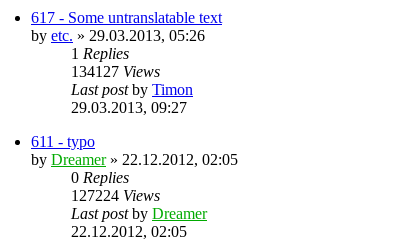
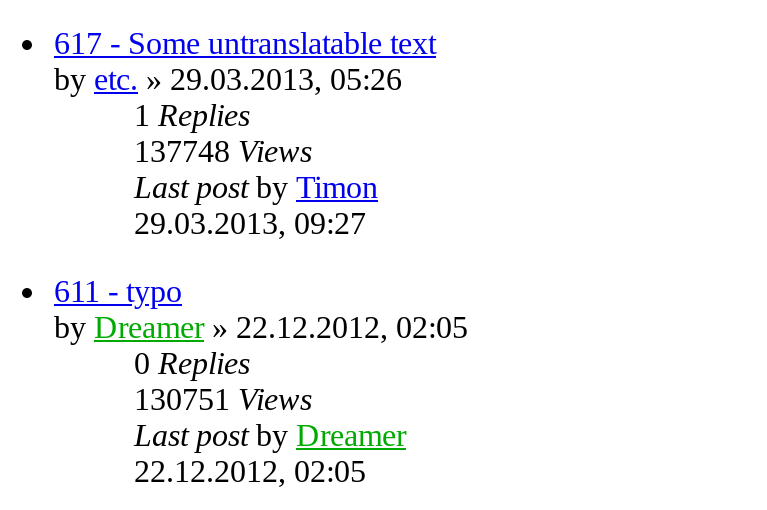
[71,63,160,80] 134127 Views -> [134,134,312,168] 137748 Views
[71,187,160,204] 127224 Views -> [134,382,312,416] 130751 Views

